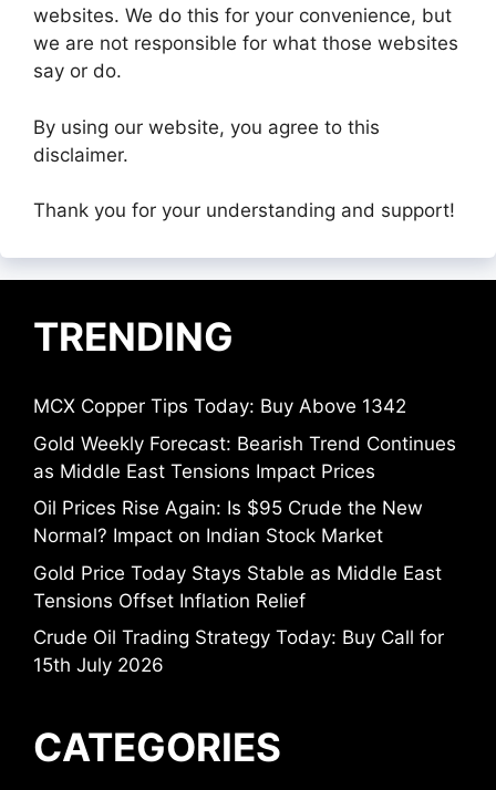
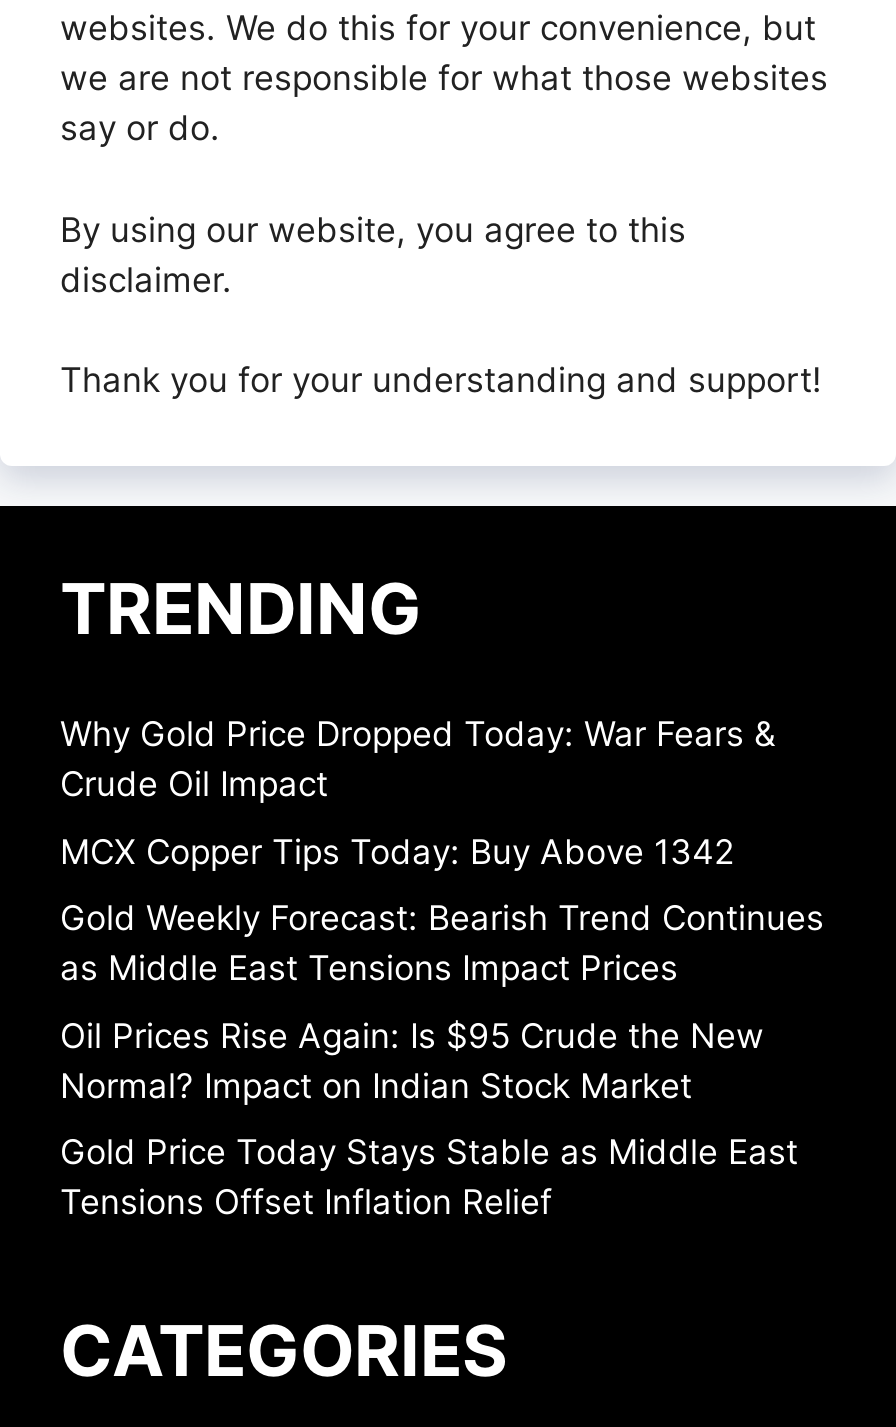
none -> [60,714,776,804] Why Gold Price Dropped Today: War Fears & | Crude Oil Impact
moved [33,395,456,612] -> [60,831,824,1222]: MCX Copper Tips Today: Buy Above 1342 | Gold Weekly Forecast: Bearish Trend Continues | as Middle East Tensions Impact Prices | Oil Prices Rise Again: Is $95 Crude the New | Normal? Impact on Indian Stock Market | Gold Price Today Stays Stable as Middle East | Tensions Offset Inflation Relief
[33,626,444,676] Crude Oil Trading Strategy Today: Buy Call for | 15th July 2026 -> none

